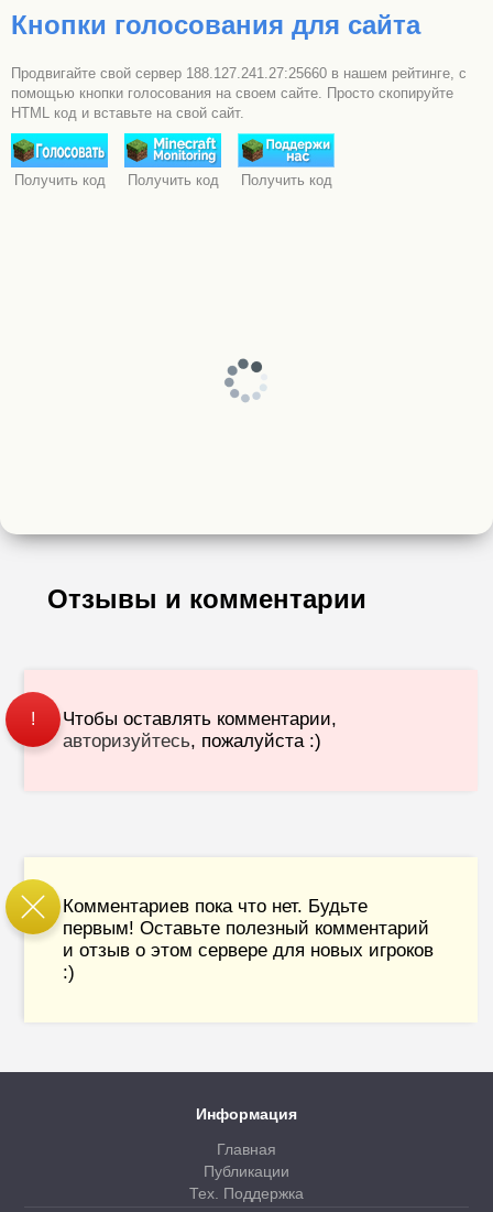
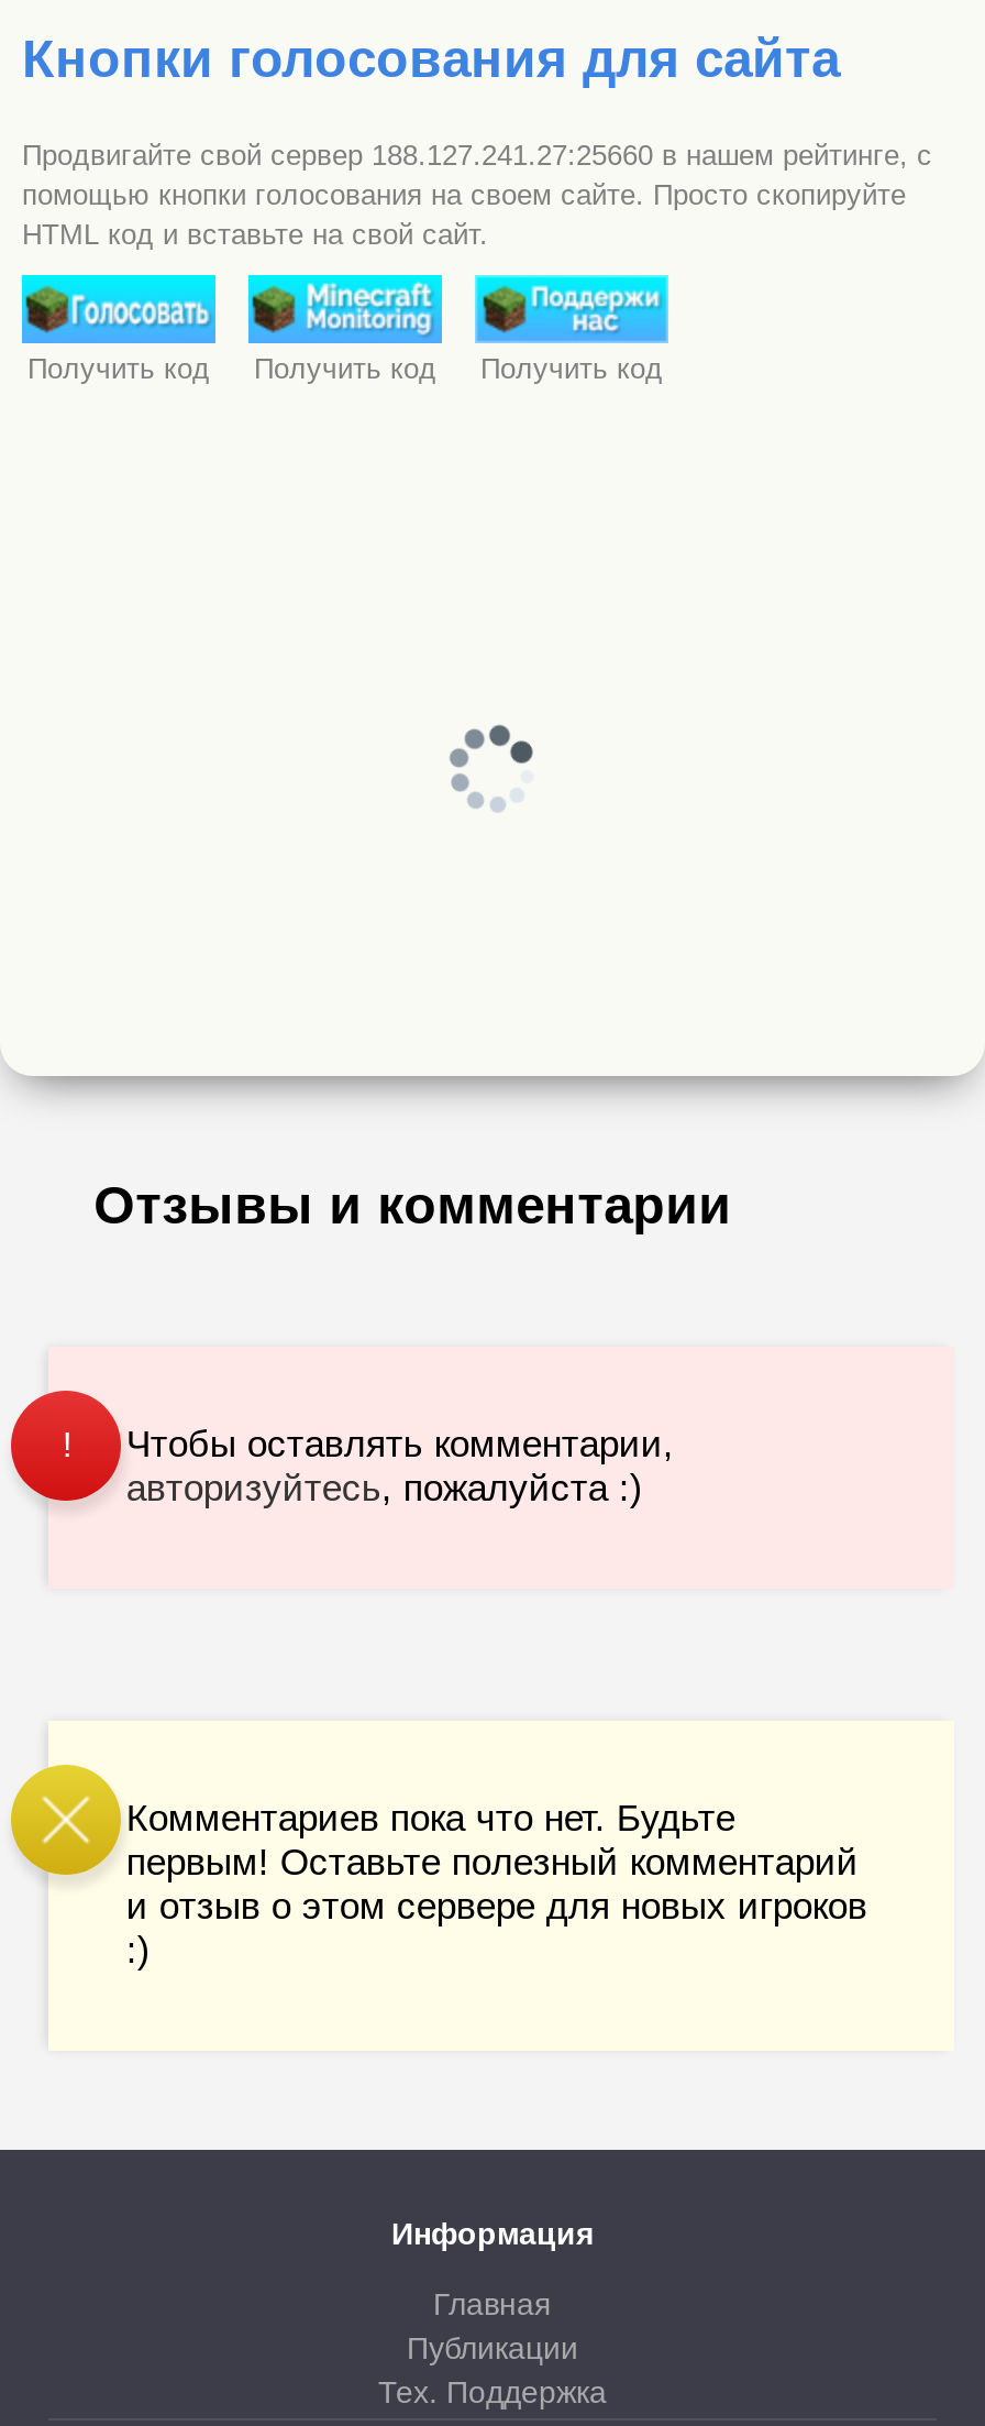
[223,358,266,402] [image] -> [449,724,534,810] [image]

